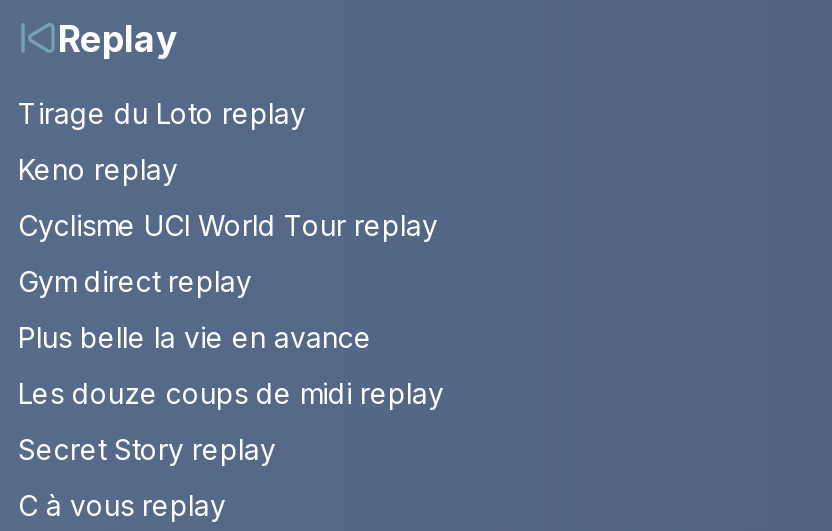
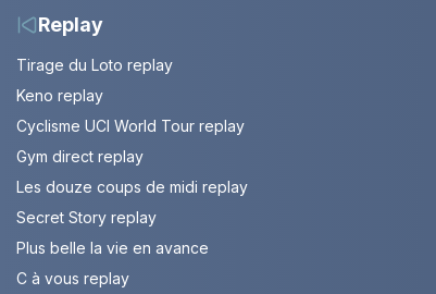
moved [18,319,372,353] -> [16,239,209,257]: Plus belle la vie en avance
moved [18,375,444,465] -> [16,178,248,227]: Les douze coups de midi replay | Secret Story replay

